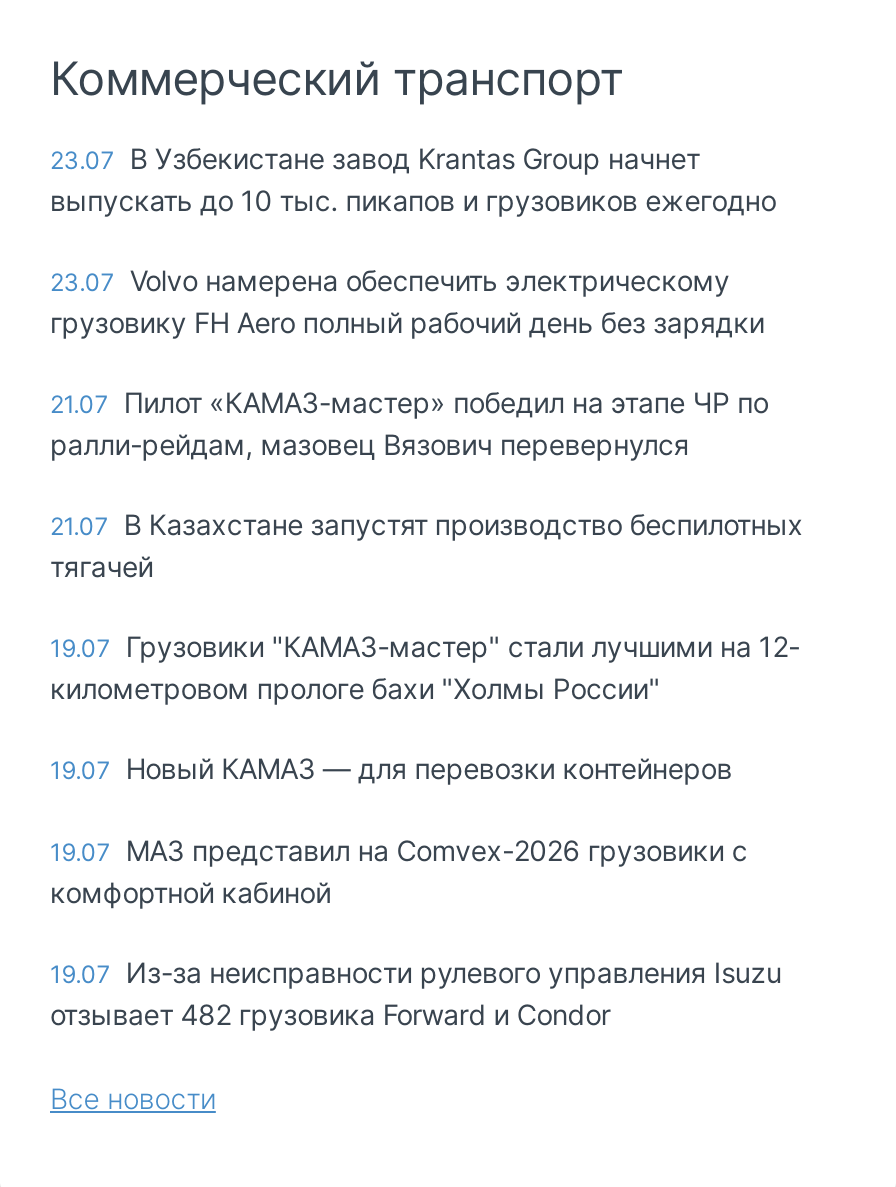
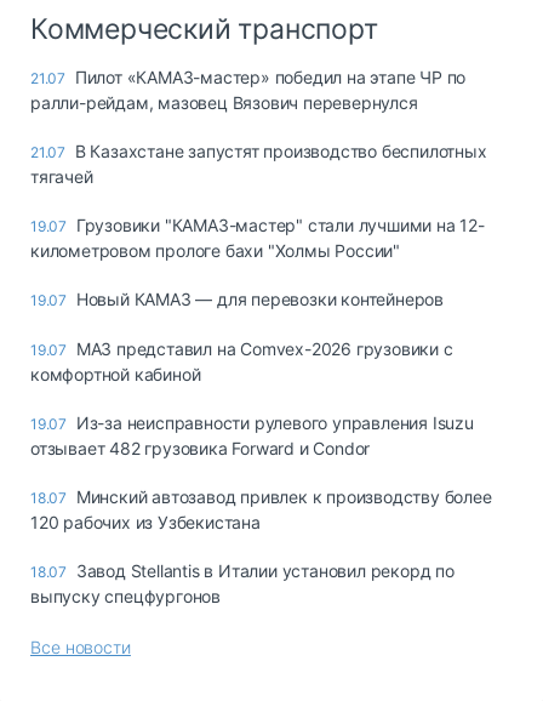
[50,142,776,340] 23.07 В Узбекистане завод Krantas Group начнет | выпускать до 10 тыс. пикапов и грузовиков ежегодно | 23.07 Volvo намерена обеспечить электрическому | грузовику FH Aero полный рабочий день без зарядки -> none
moved [50,386,803,1032] -> [30,67,487,459]: 21.07 Пилот «КАМАЗ-мастер» победил на этапе ЧР по | ралли-рейдам, мазовец Вязович перевернулся | 21.07 В Казахстане запустят производство беспилотных | ... | 19.07 Из-за неисправности рулевого управления Isuzu | отзывает 482 грузовика Forward и Condor
none -> [30,487,492,607] 18.07 Минский автозавод привлек к производству более | 120 рабочих из Узбекистана | 18.07 Завод Stellantis в Италии установил рекорд по | выпуску спецфургонов

